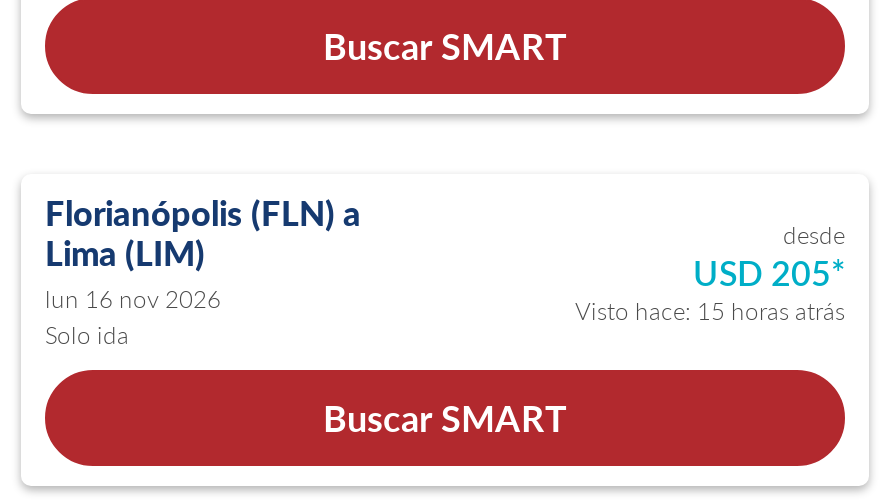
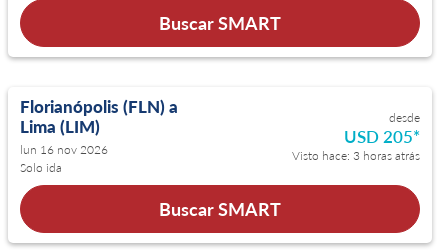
[575,296,845,326] Visto hace: 15 horas atrás -> [292,148,420,163] Visto hace: 3 horas atrás

